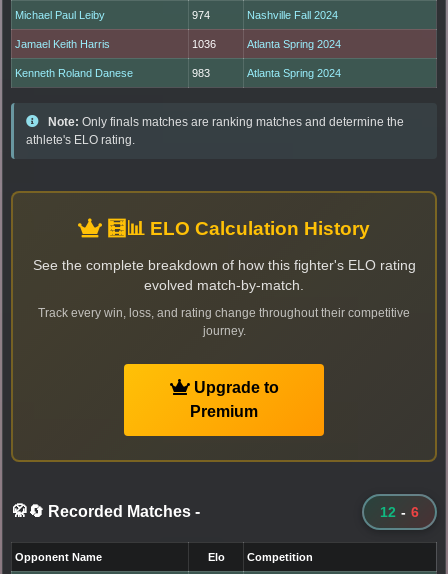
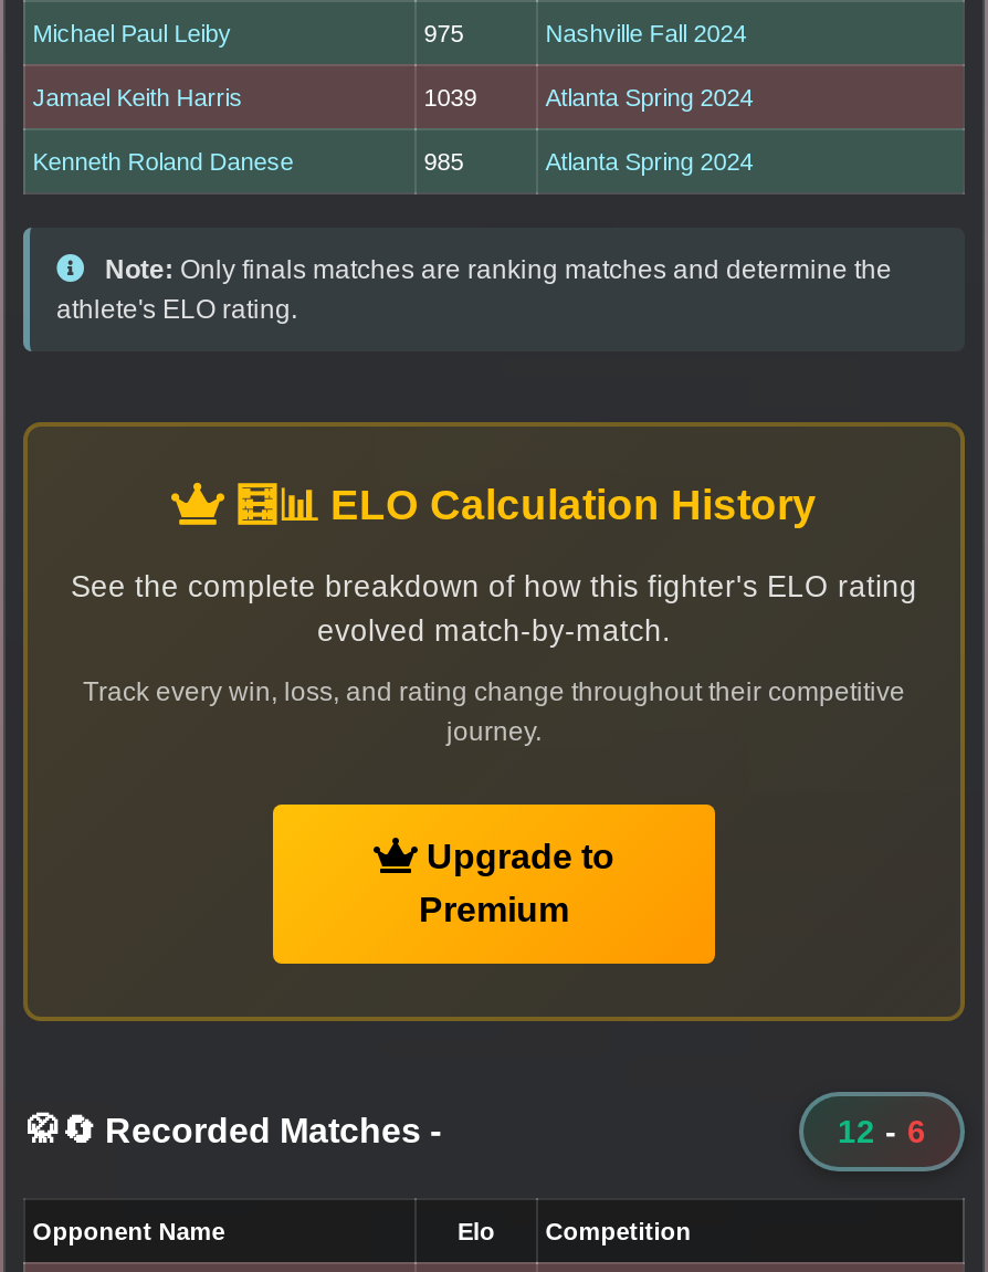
[192,9,210,21] 974 -> [424,21,463,47] 975
[192,38,216,50] 1036 -> [424,85,477,111] 1039
[192,67,210,79] 983 -> [424,149,463,175] 985

